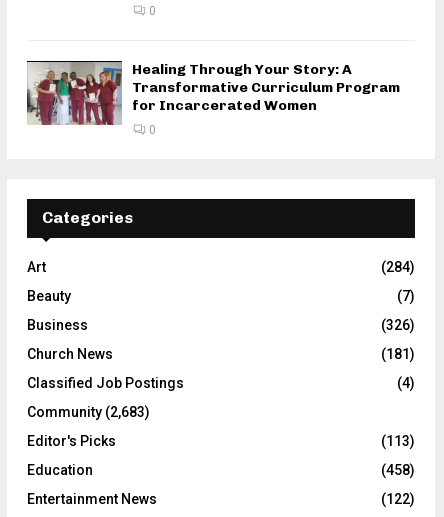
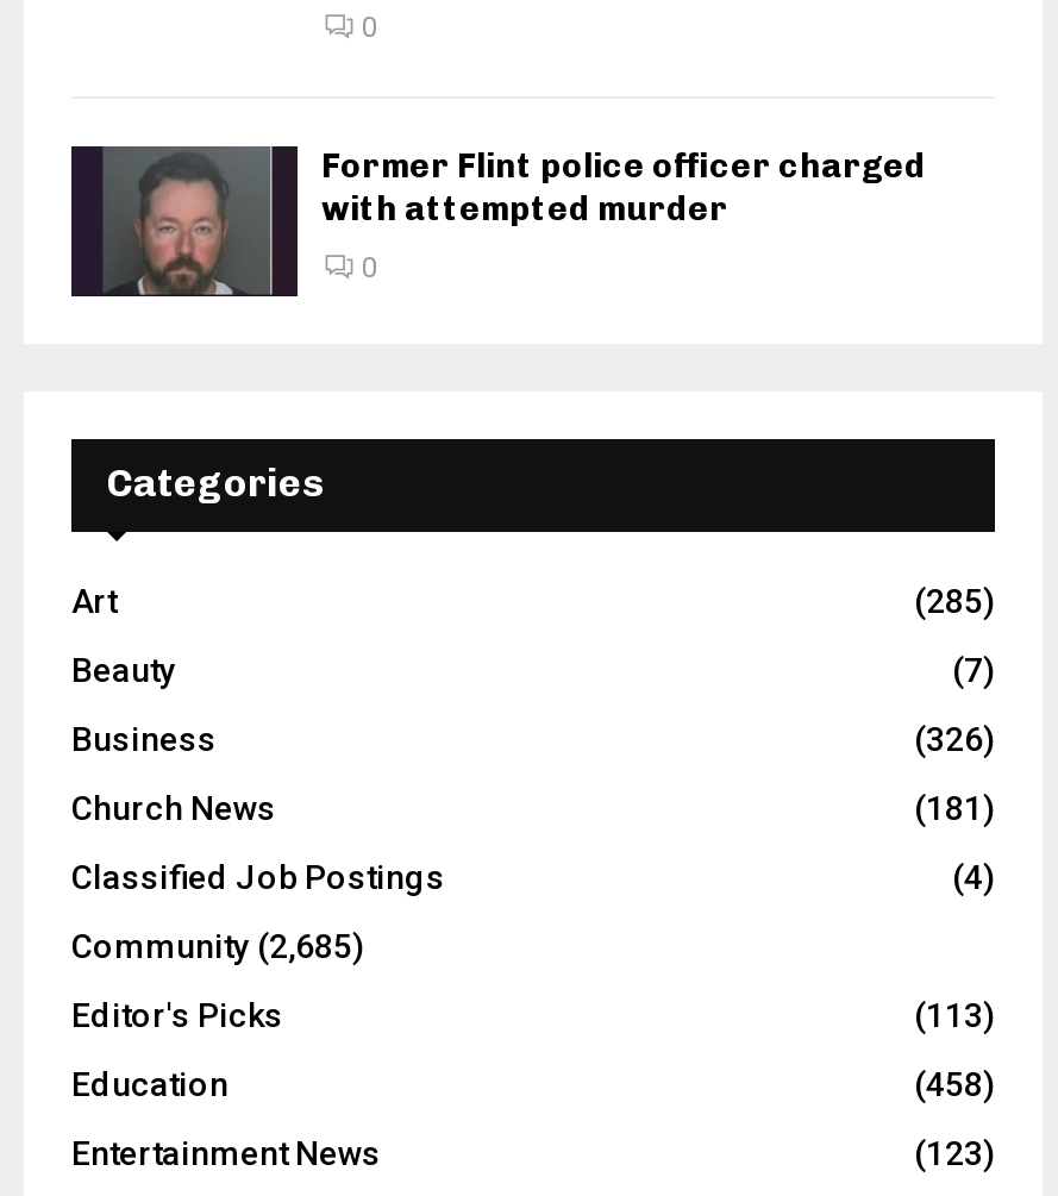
[26,61,400,140] [image] | Healing Through Your Story: A | Transformative Curriculum Program | for Incarcerated Women -> [69,146,926,300] [image] | Former Flint police officer charged | with attempted murder
[381,259,415,275] (284) -> [914,582,995,620] (285)
[27,404,150,420] Community (2,683) -> [71,927,364,965] Community (2,685)
[381,491,415,507] (122) -> [914,1134,995,1172] (123)

